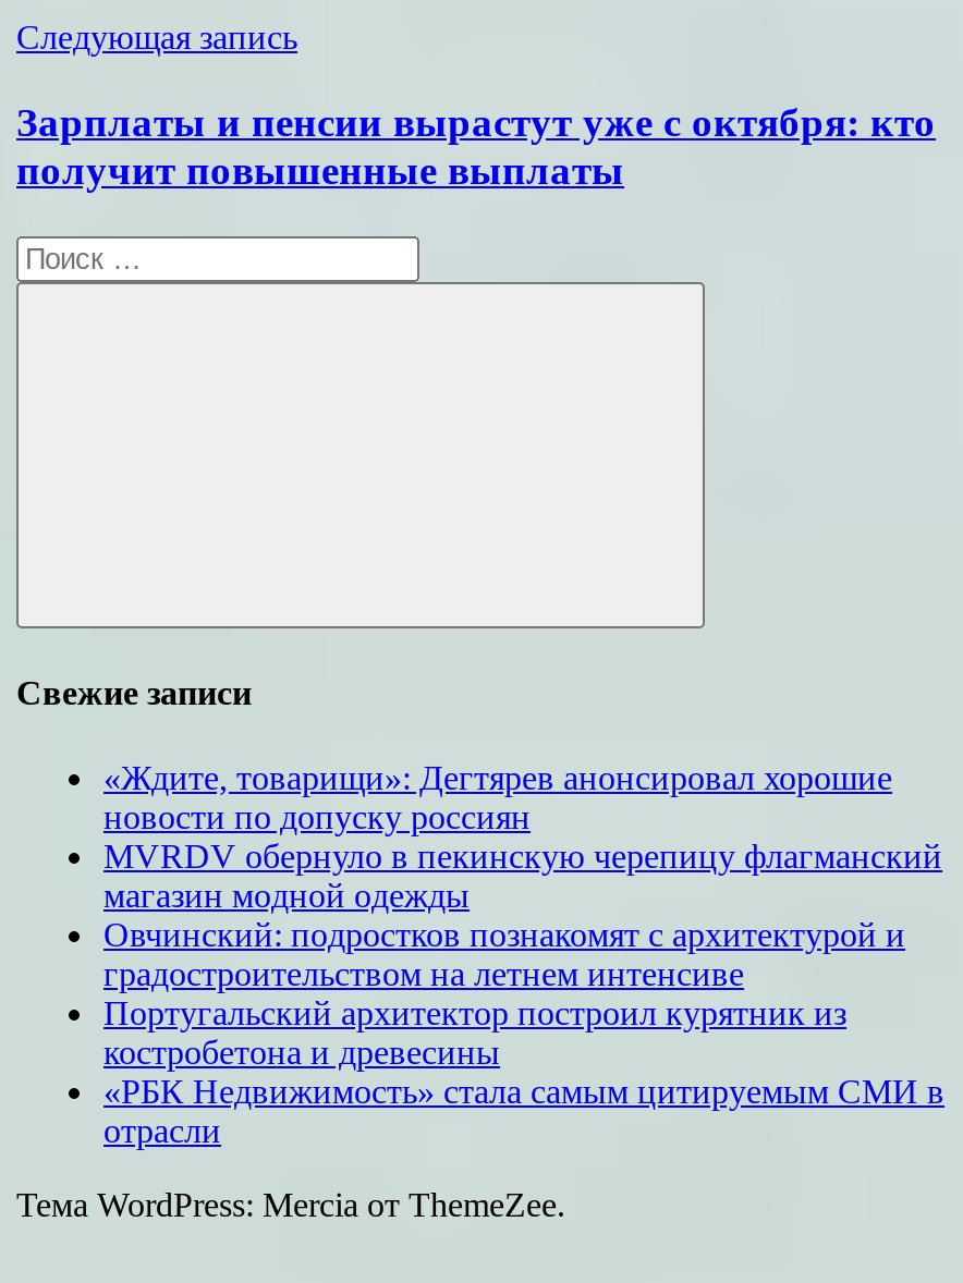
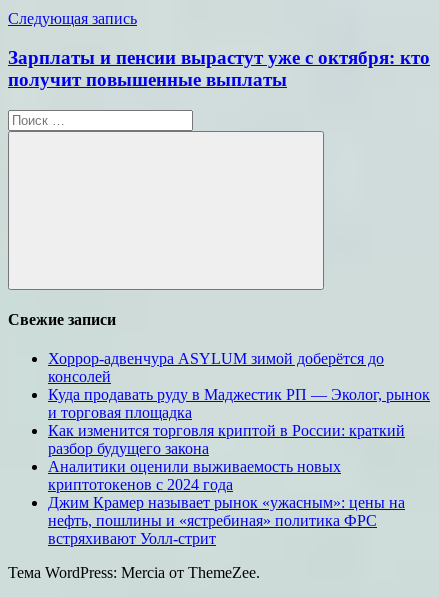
[103,760,944,1150] «Ждите, товарищи»: Дегтярев анонсировал хорошие | новости по допуску россиян | MVRDV обернуло в пекинскую черепицу флагманский | магазин модной одежды | Овчинский: подростков познакомят с архитектурой и | градостроительством на летнем интенсиве | Португальский архитектор построил курятник из | костробетона и древесины | «РБК Недвижимость» стала самым цитируемым СМИ в | отрасли -> [48,350,430,547] Хоррор-адвенчура ASYLUM зимой доберётся до | консолей | Куда продавать руду в Маджестик РП — Эколог, рынок | и торговая площадка | Как изменится торговля криптой в России: краткий | разбор будущего закона | Аналитики оценили выживаемость новых | криптотокенов с 2024 года | Джим Крамер называет рынок «ужасным»: цены на | нефть, пошлины и «ястребиная» политика ФРС | встряхивают Уолл-стрит

